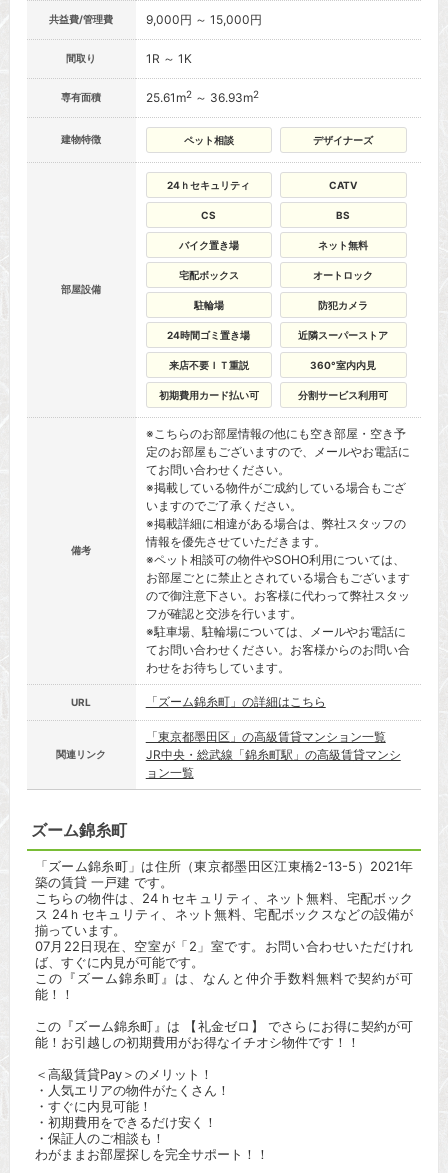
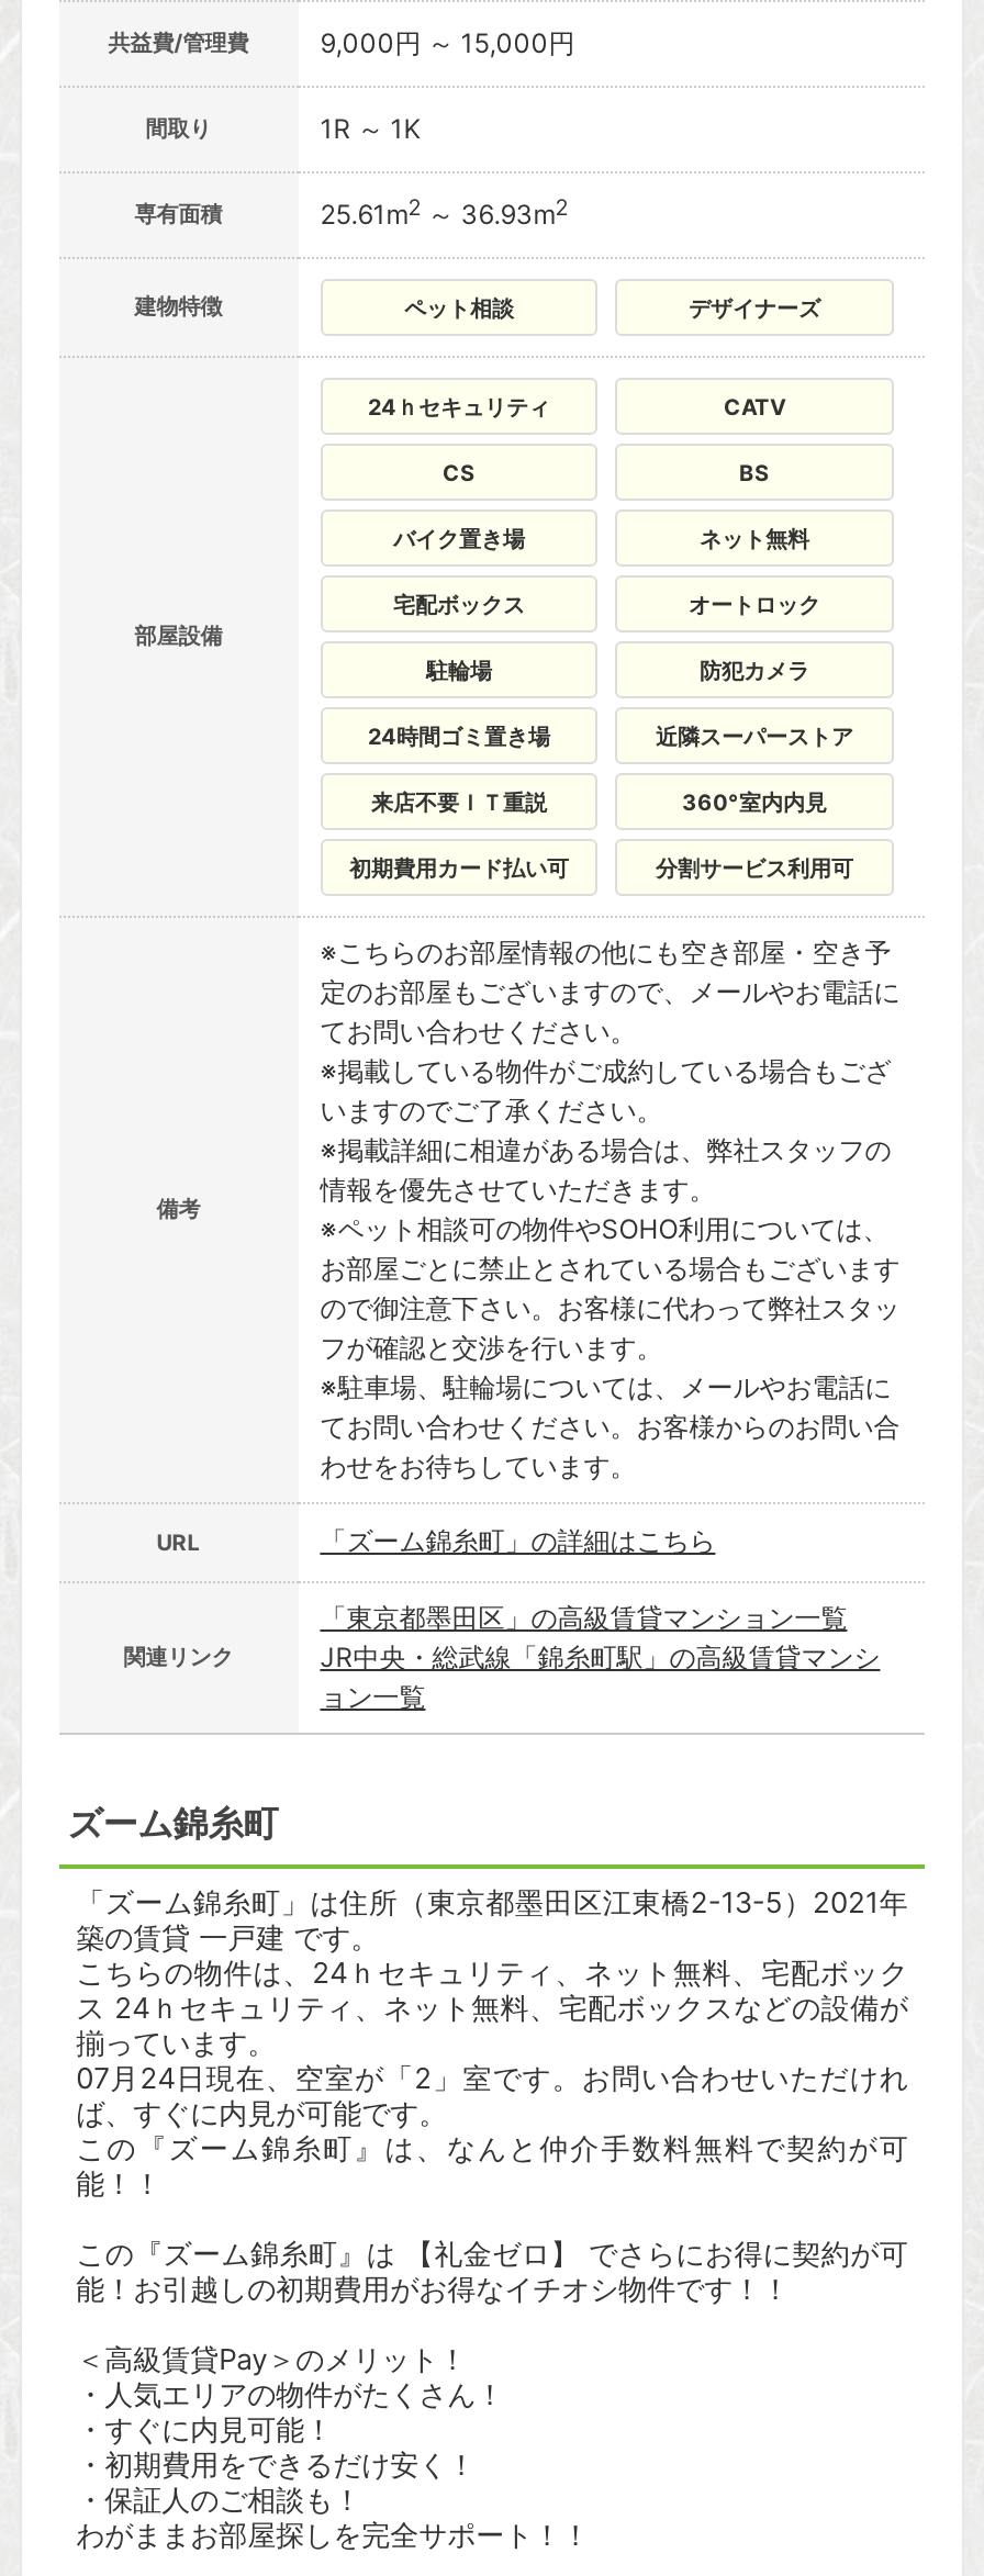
[35,938,413,954] 07月22日現在、空室が「2」室です。お問い合わせいただけれ -> [76,2060,908,2095] 07月24日現在、空室が「2」室です。お問い合わせいただけれ

